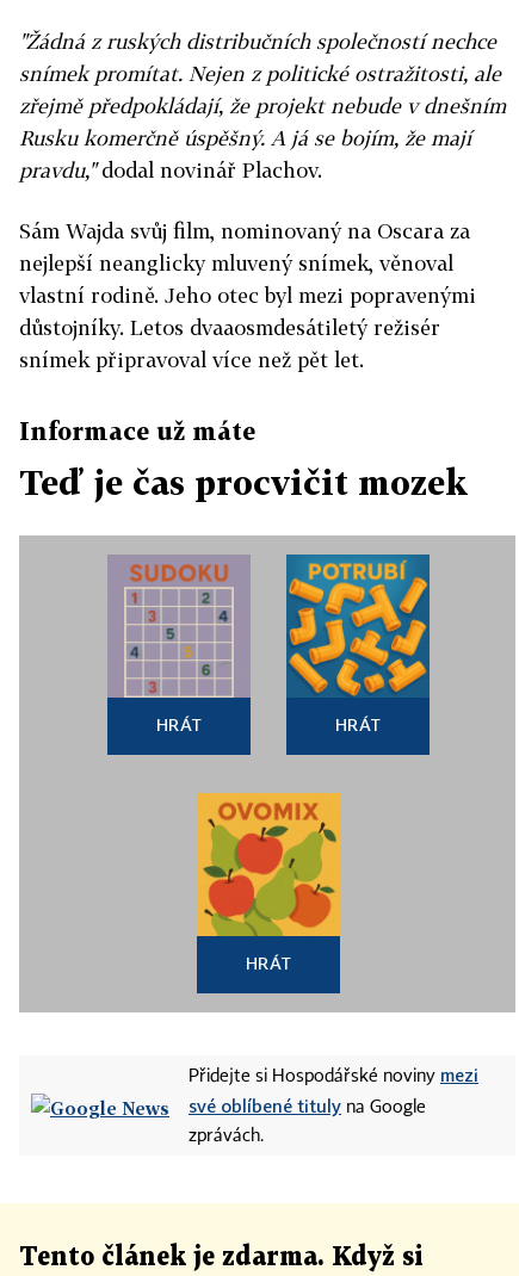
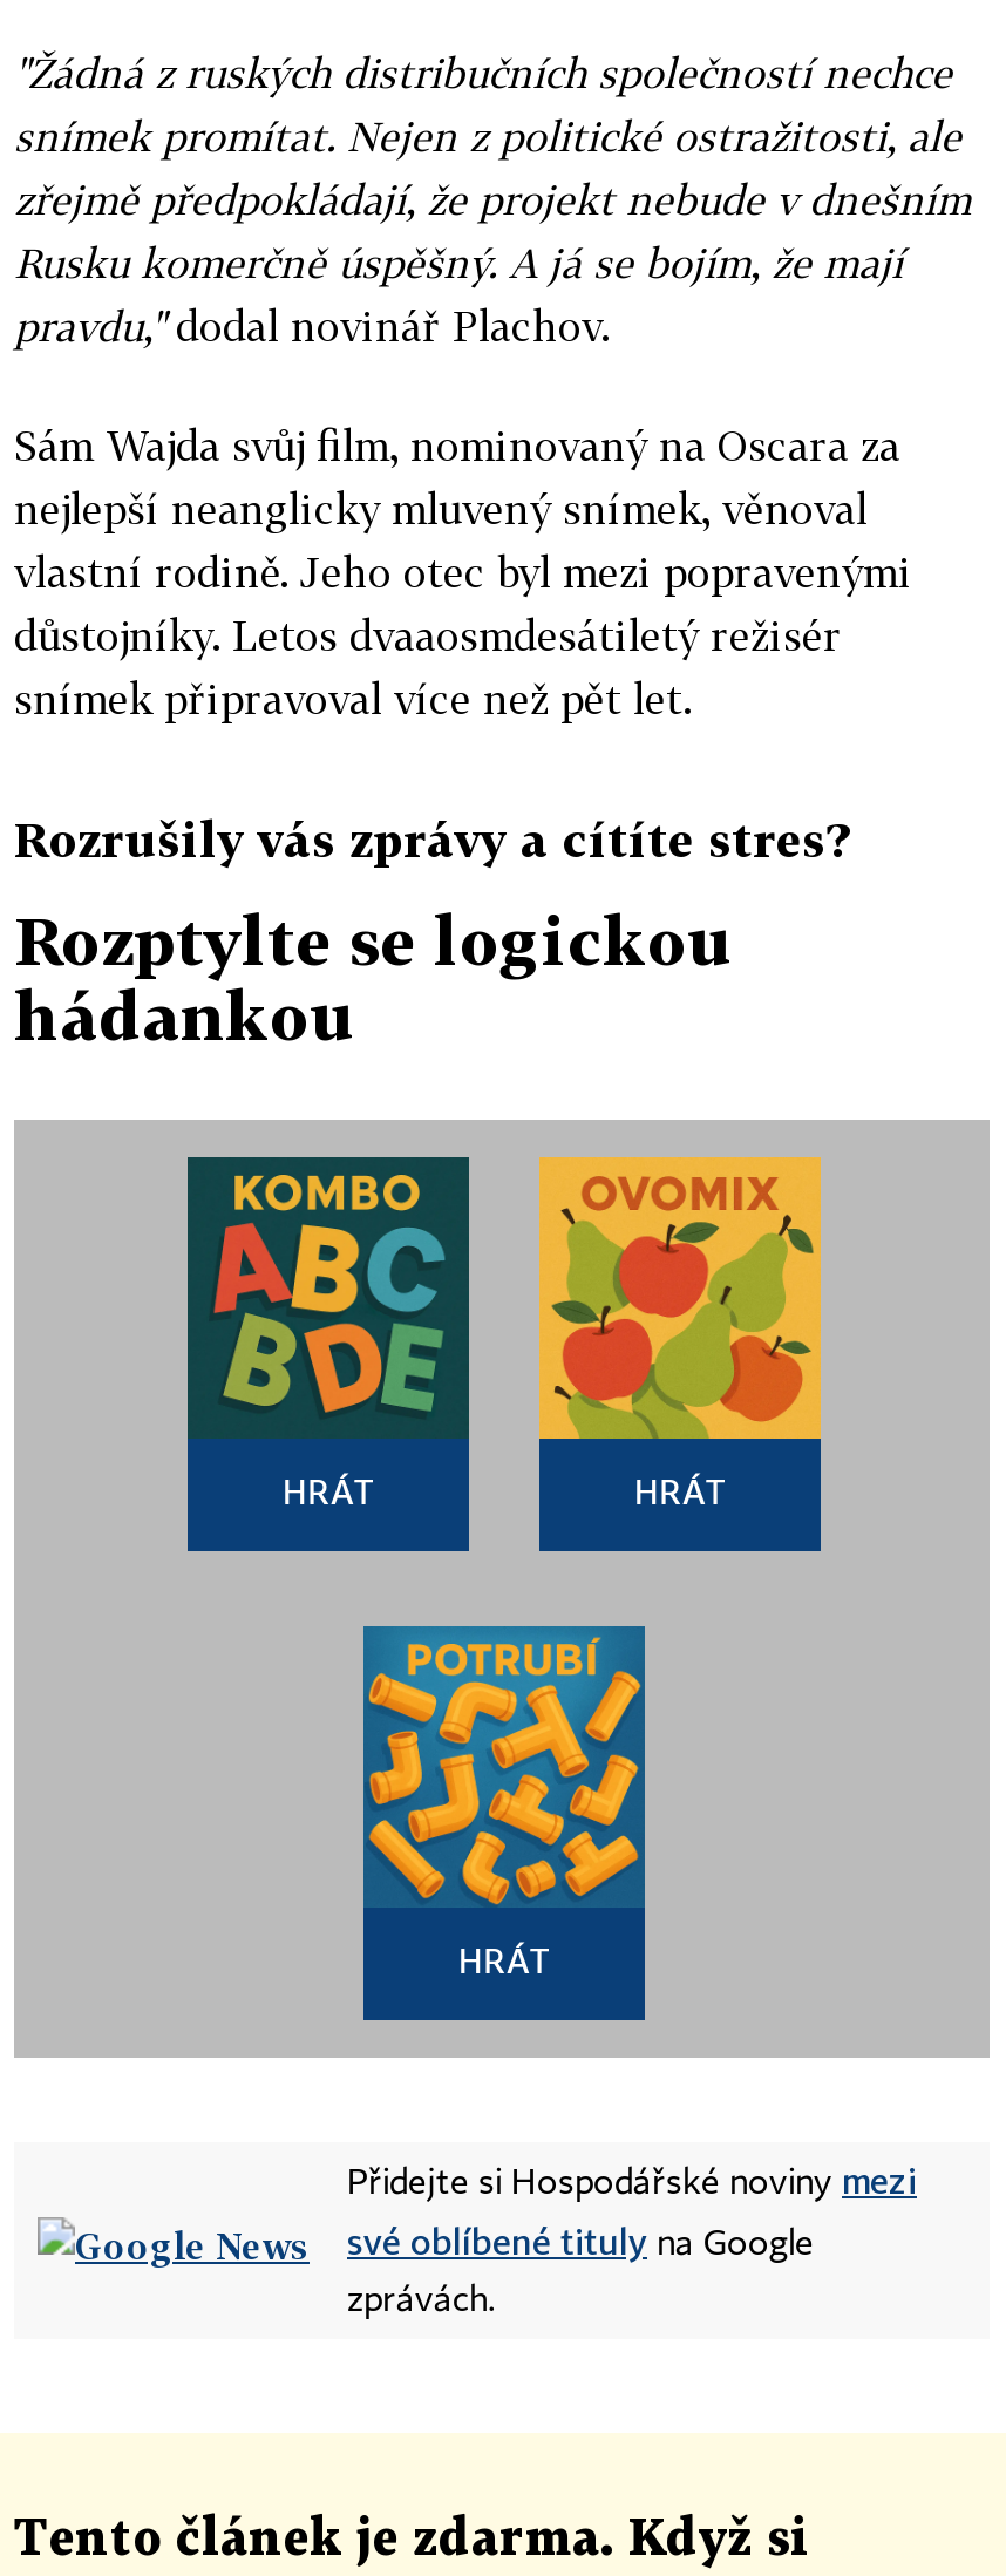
[19,416,255,445] Informace už máte -> [14,810,849,866] Rozrušily vás zprávy a cítíte stres?
[19,463,468,502] Teď je čas procvičit mozek -> [14,902,734,1054] Rozptylte se logickou | hádankou
[107,555,251,699] [image] -> [185,1155,471,1439] [image]
moved [285,553,431,698] -> [361,1624,647,1908]: [image]
moved [196,792,341,937] -> [537,1155,823,1441]: [image]

